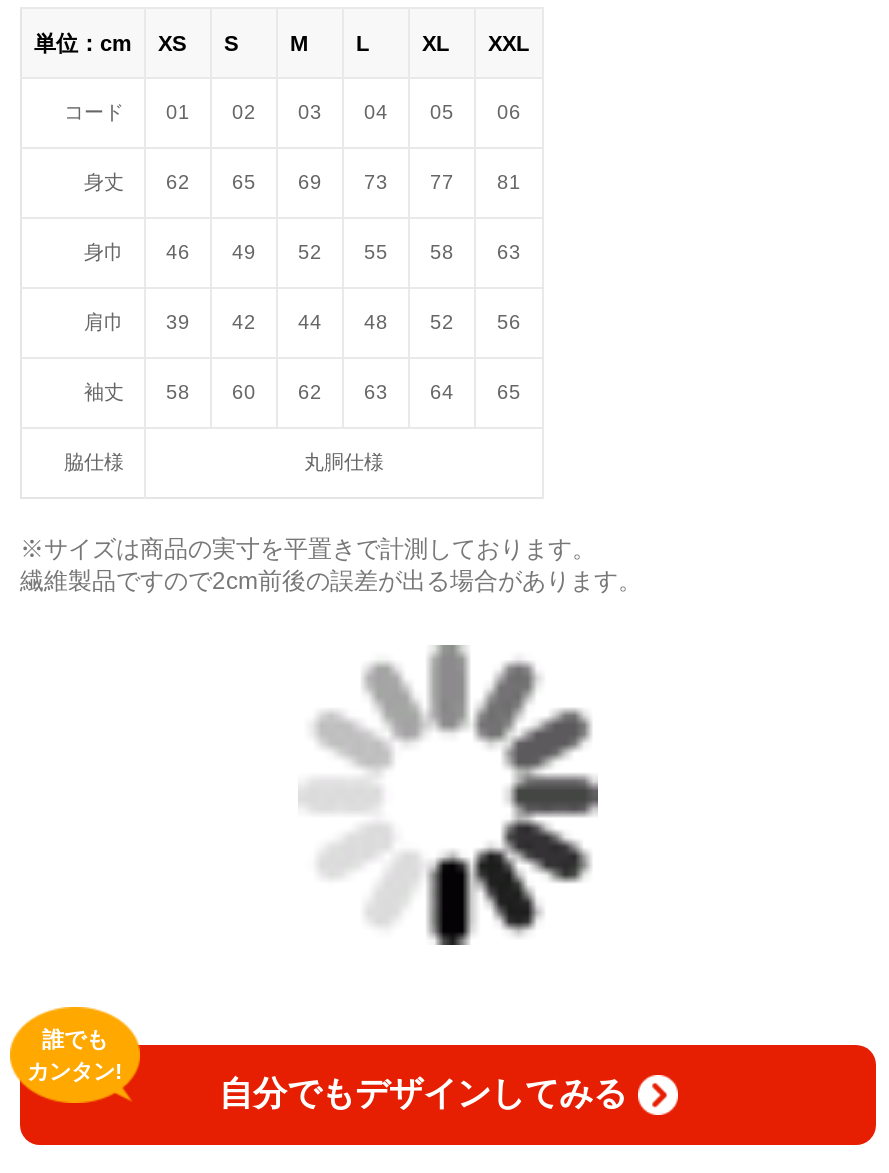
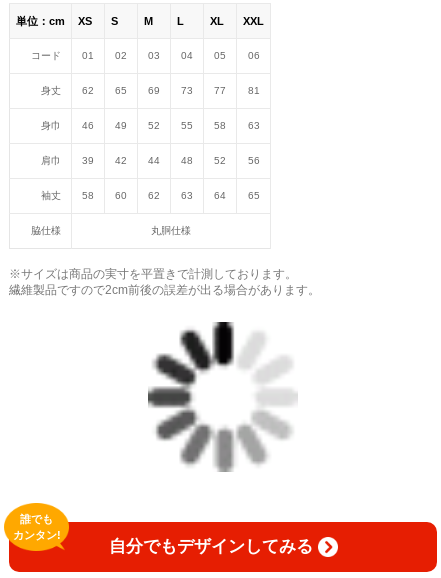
[300,647,598,945] [image] -> [148,322,297,471] [image]

